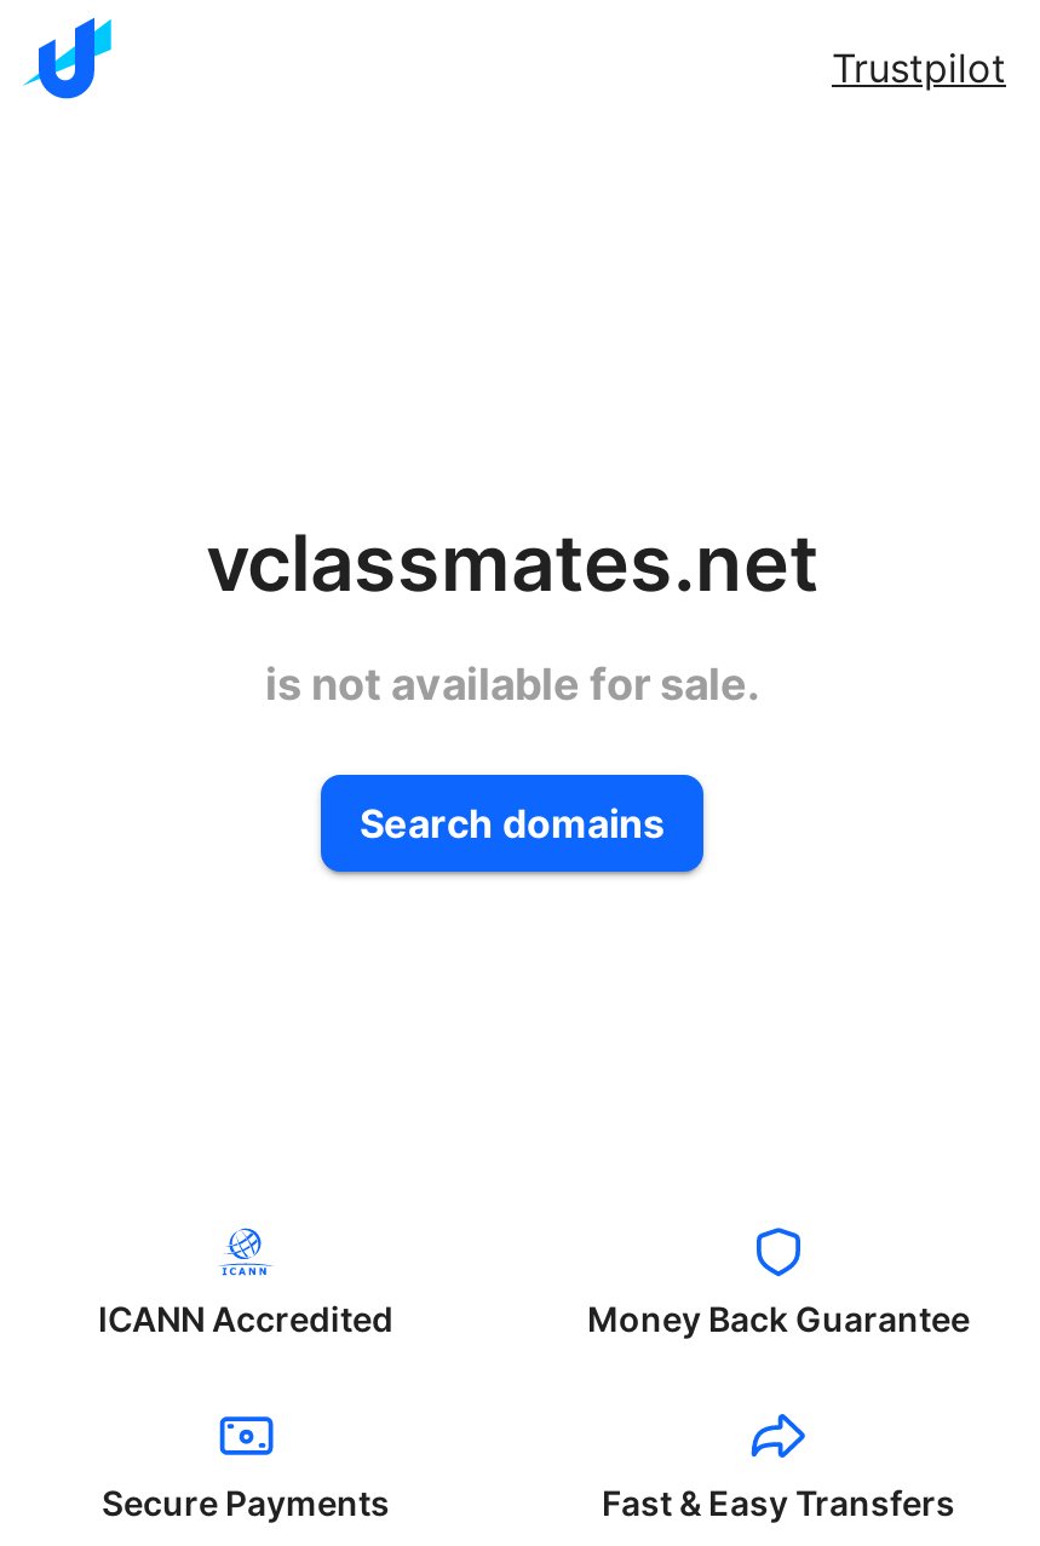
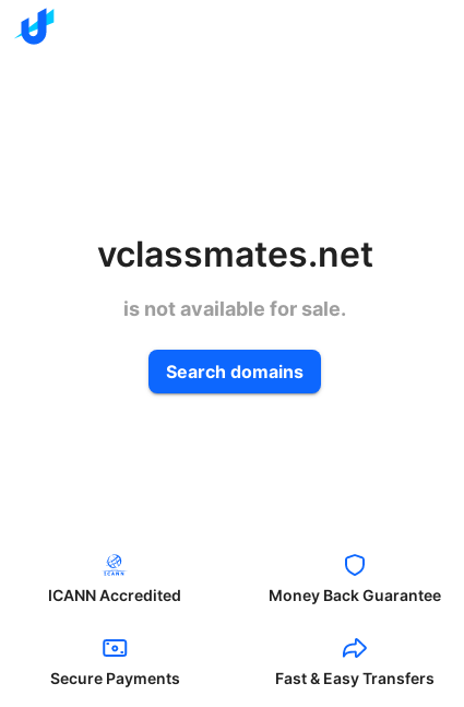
[832,44,1006,92] Trustpilot -> none

